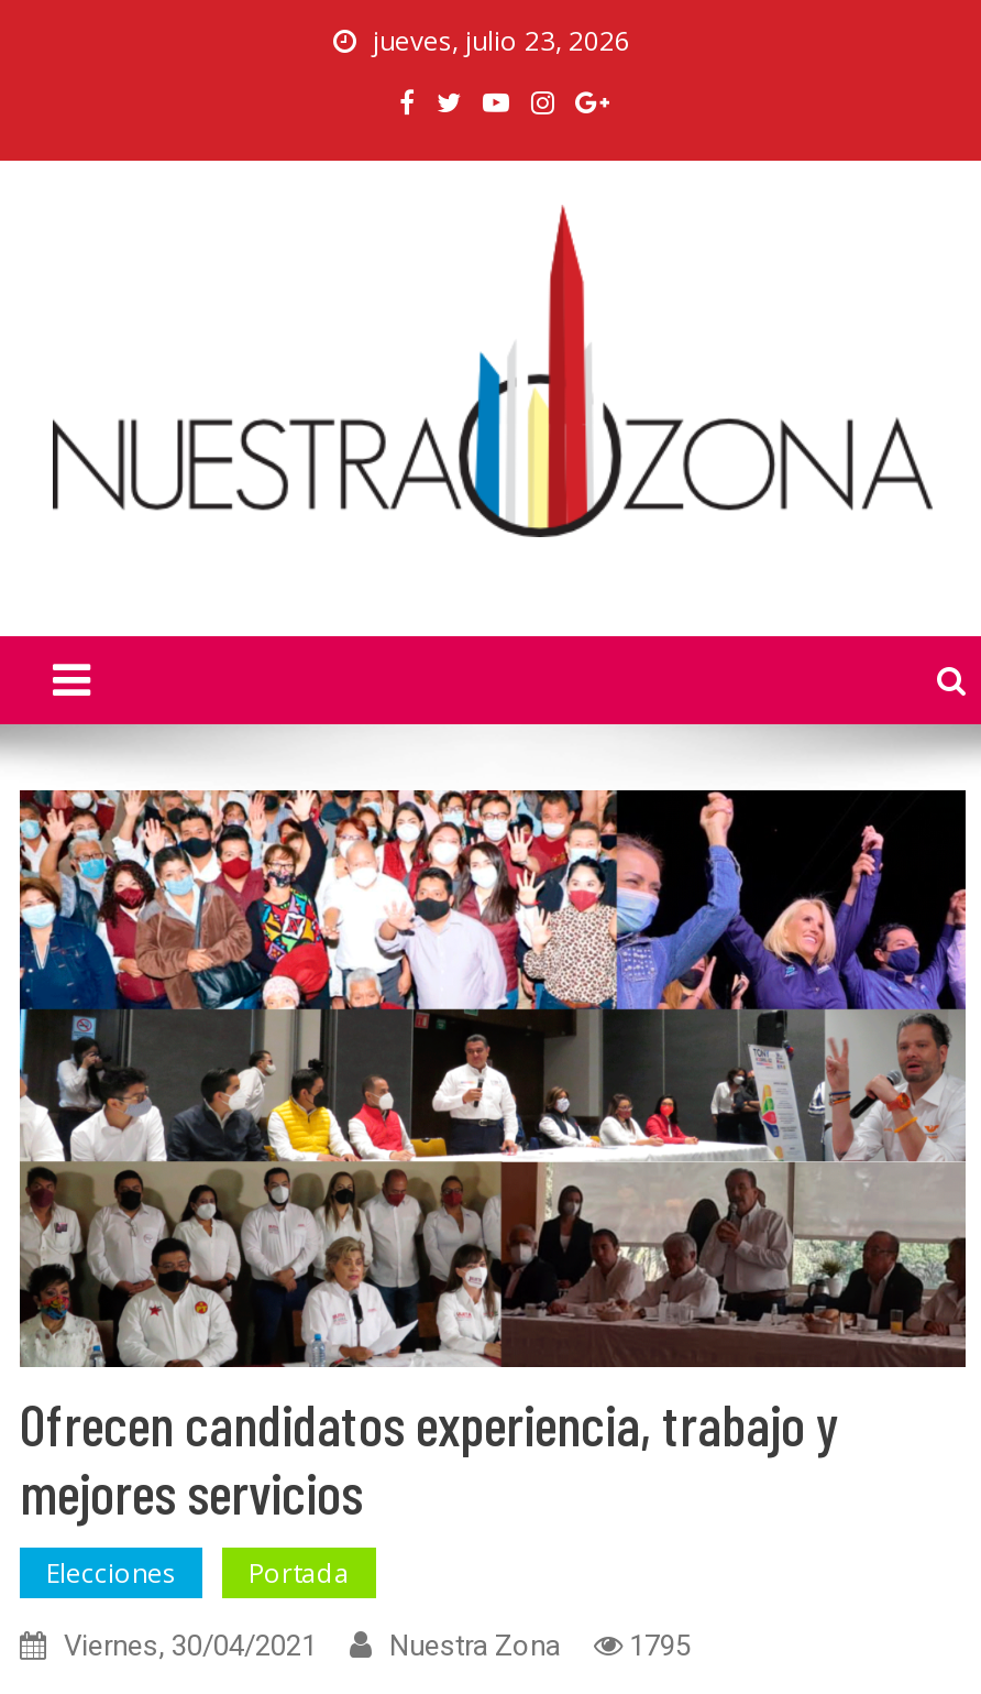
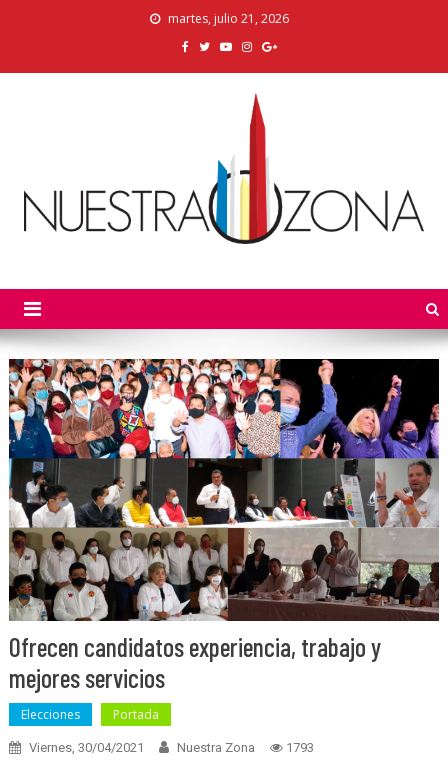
[373,22,630,59] jueves, julio 23, 2026 -> [167,10,288,27] martes, julio 21, 2026
[629,1628,691,1661] 1795 -> [286,740,314,755] 1793

